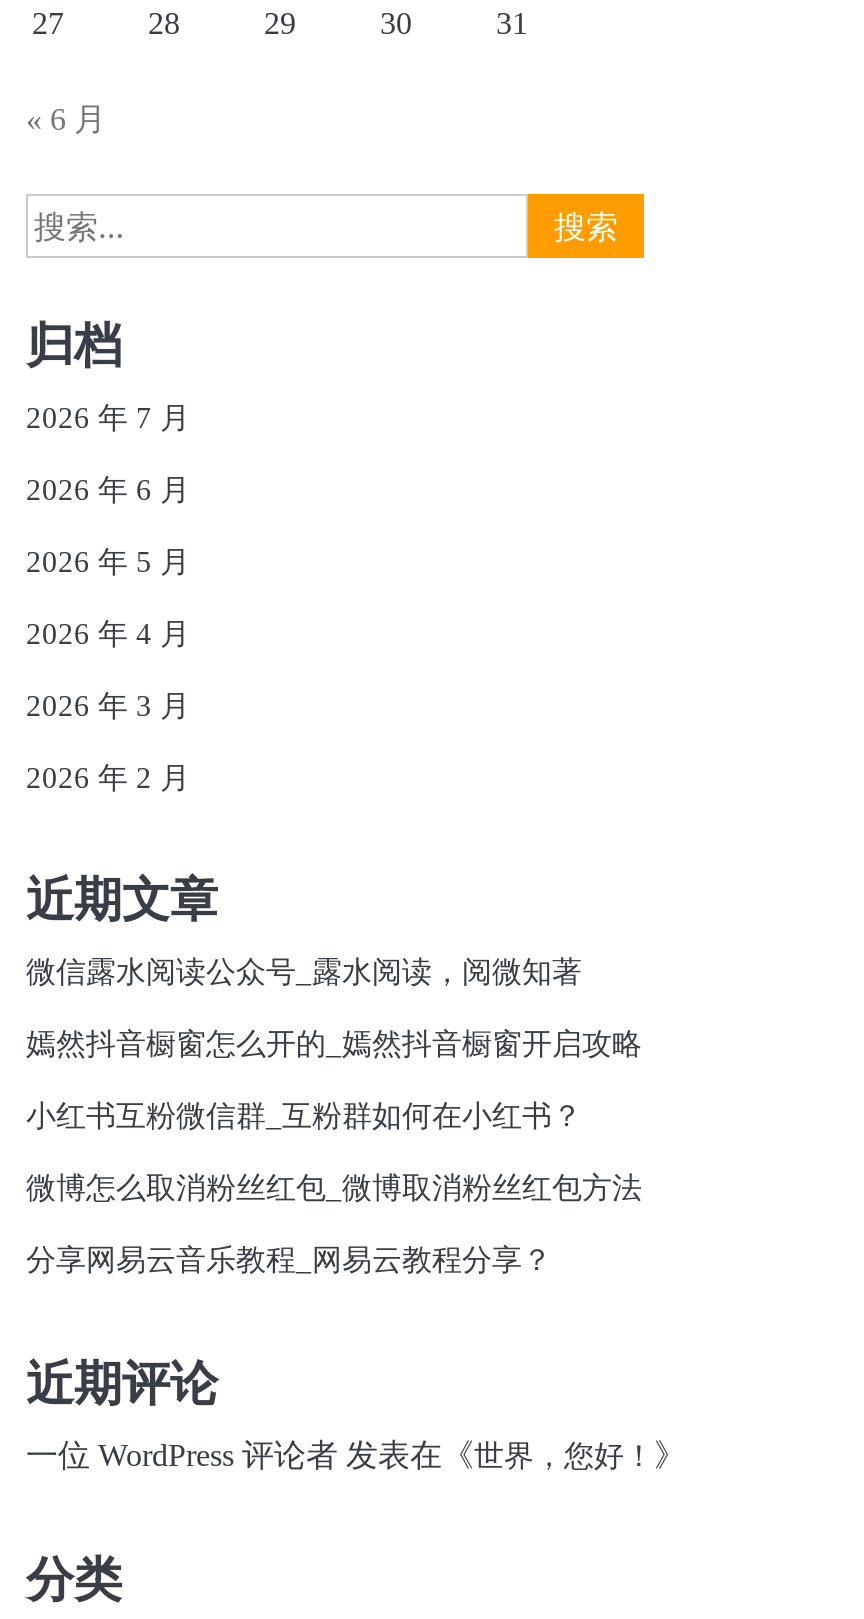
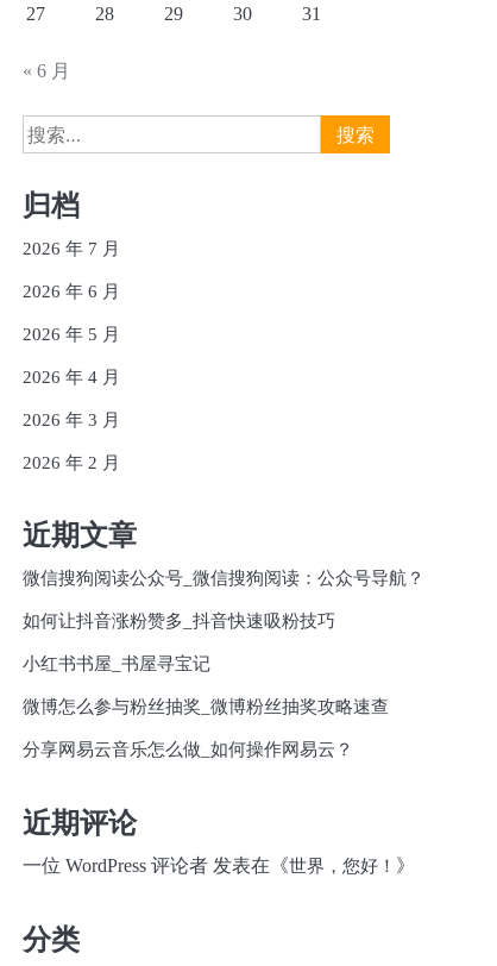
[26,957,582,989] 微信露水阅读公众号_露水阅读，阅微知著 -> [23,569,424,588] 微信搜狗阅读公众号_微信搜狗阅读：公众号导航？
[26,1029,642,1061] 嫣然抖音橱窗怎么开的_嫣然抖音橱窗开启攻略 -> [23,612,335,631] 如何让抖音涨粉赞多_抖音快速吸粉技巧
[26,1101,582,1133] 小红书互粉微信群_互粉群如何在小红书？ -> [23,655,210,674] 小红书书屋_书屋寻宝记
[26,1173,642,1205] 微博怎么取消粉丝红包_微博取消粉丝红包方法 -> [23,698,389,717] 微博怎么参与粉丝抽奖_微博粉丝抽奖攻略速查
[26,1245,552,1277] 分享网易云音乐教程_网易云教程分享？ -> [23,741,353,760] 分享网易云音乐怎么做_如何操作网易云？

